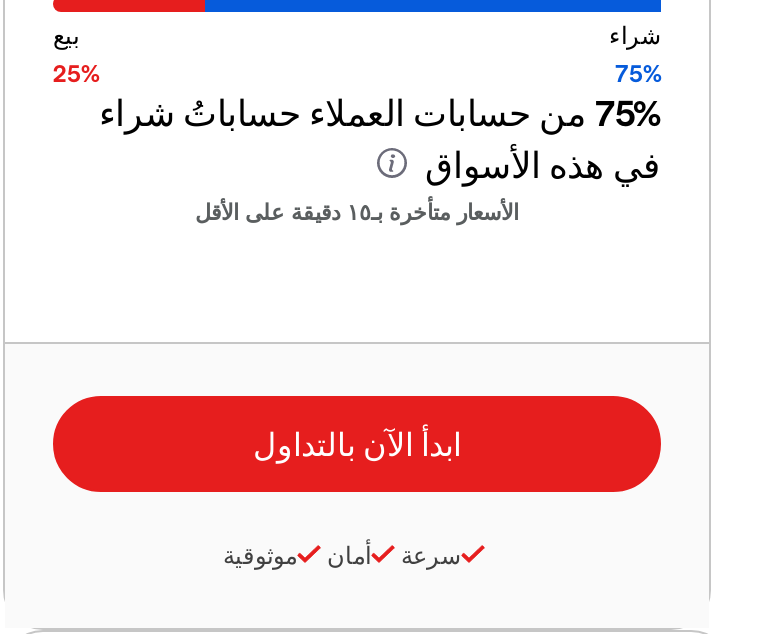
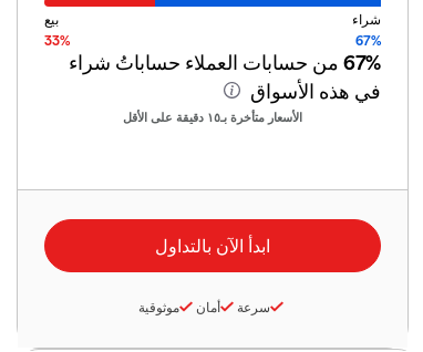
[53,59,99,87] 25% -> [44,33,70,48] 33%
[615,59,661,87] 75% -> [355,33,381,48] 67%
[99,91,661,133] 75% من حسابات العملاء حساباتُ شراء -> [69,50,381,74] 67% من حسابات العملاء حساباتُ شراء

